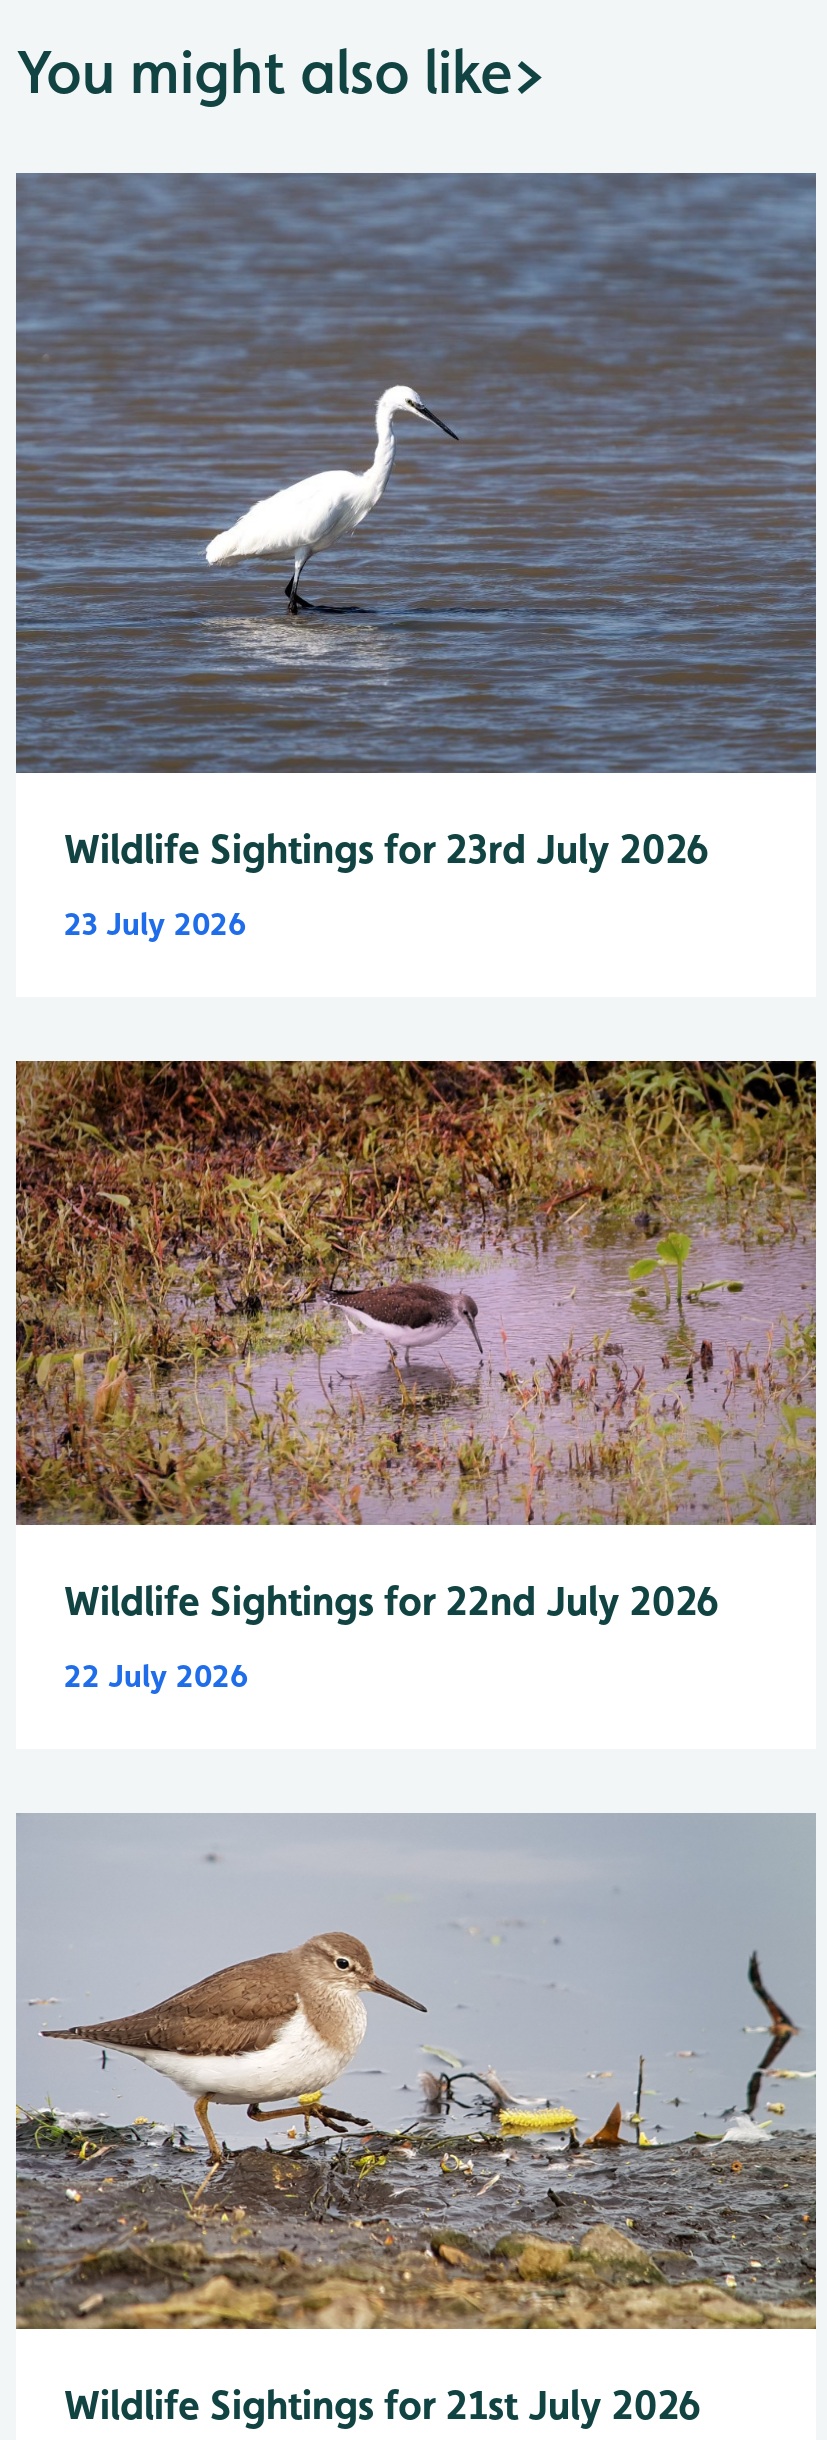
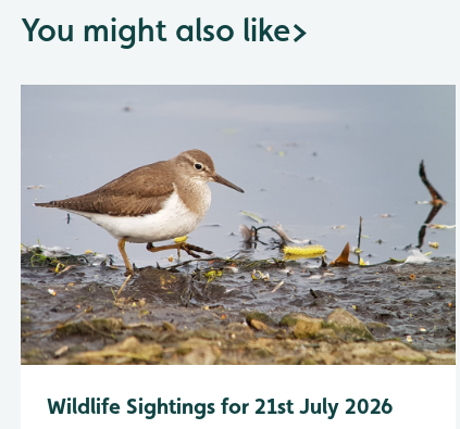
[14,173,818,943] [image] | Wildlife Sightings for 23rd July 2026 | 23 July 2026 -> none
[14,1059,818,1695] [image] | Wildlife Sightings for 22nd July 2026 | 22 July 2026 -> none

